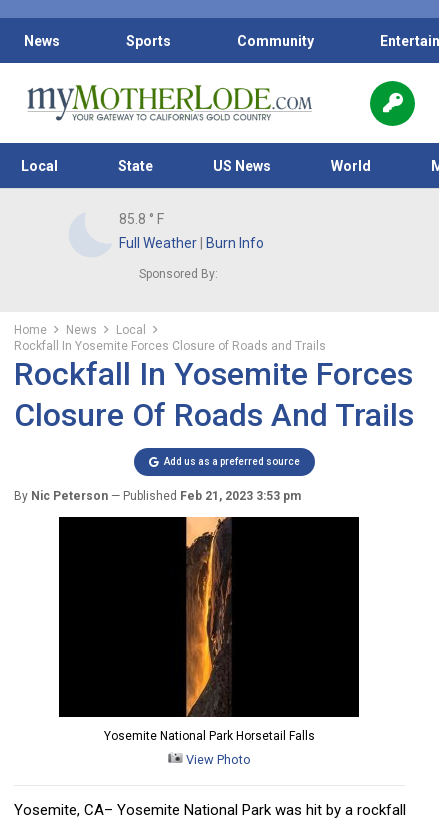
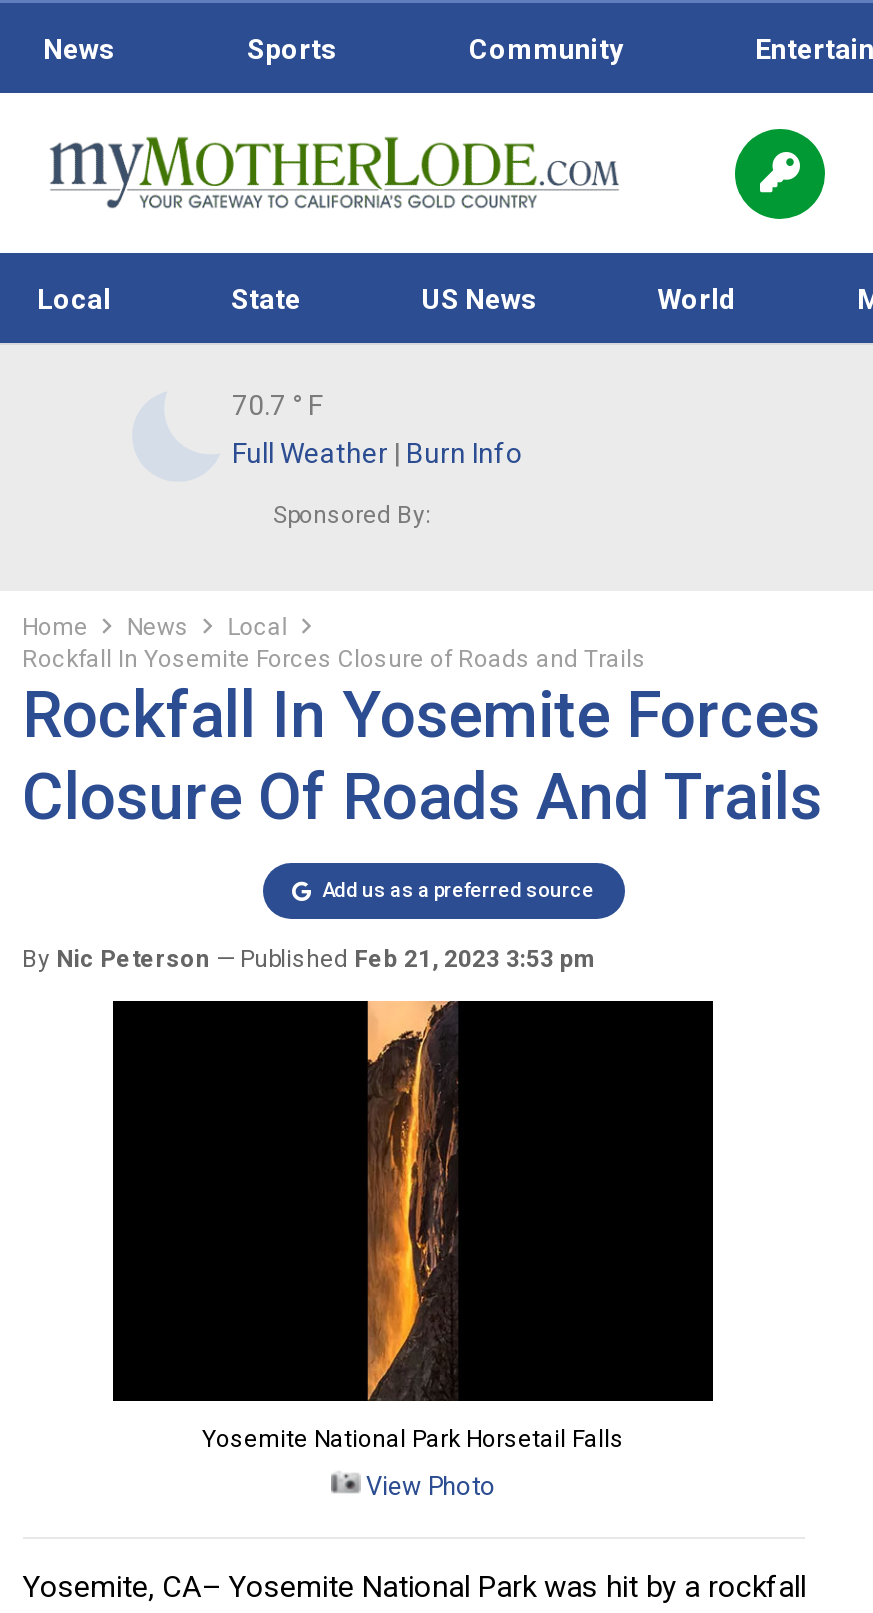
[118,211,163,227] 85.8 ° F -> [232,389,322,421] 70.7 ° F

